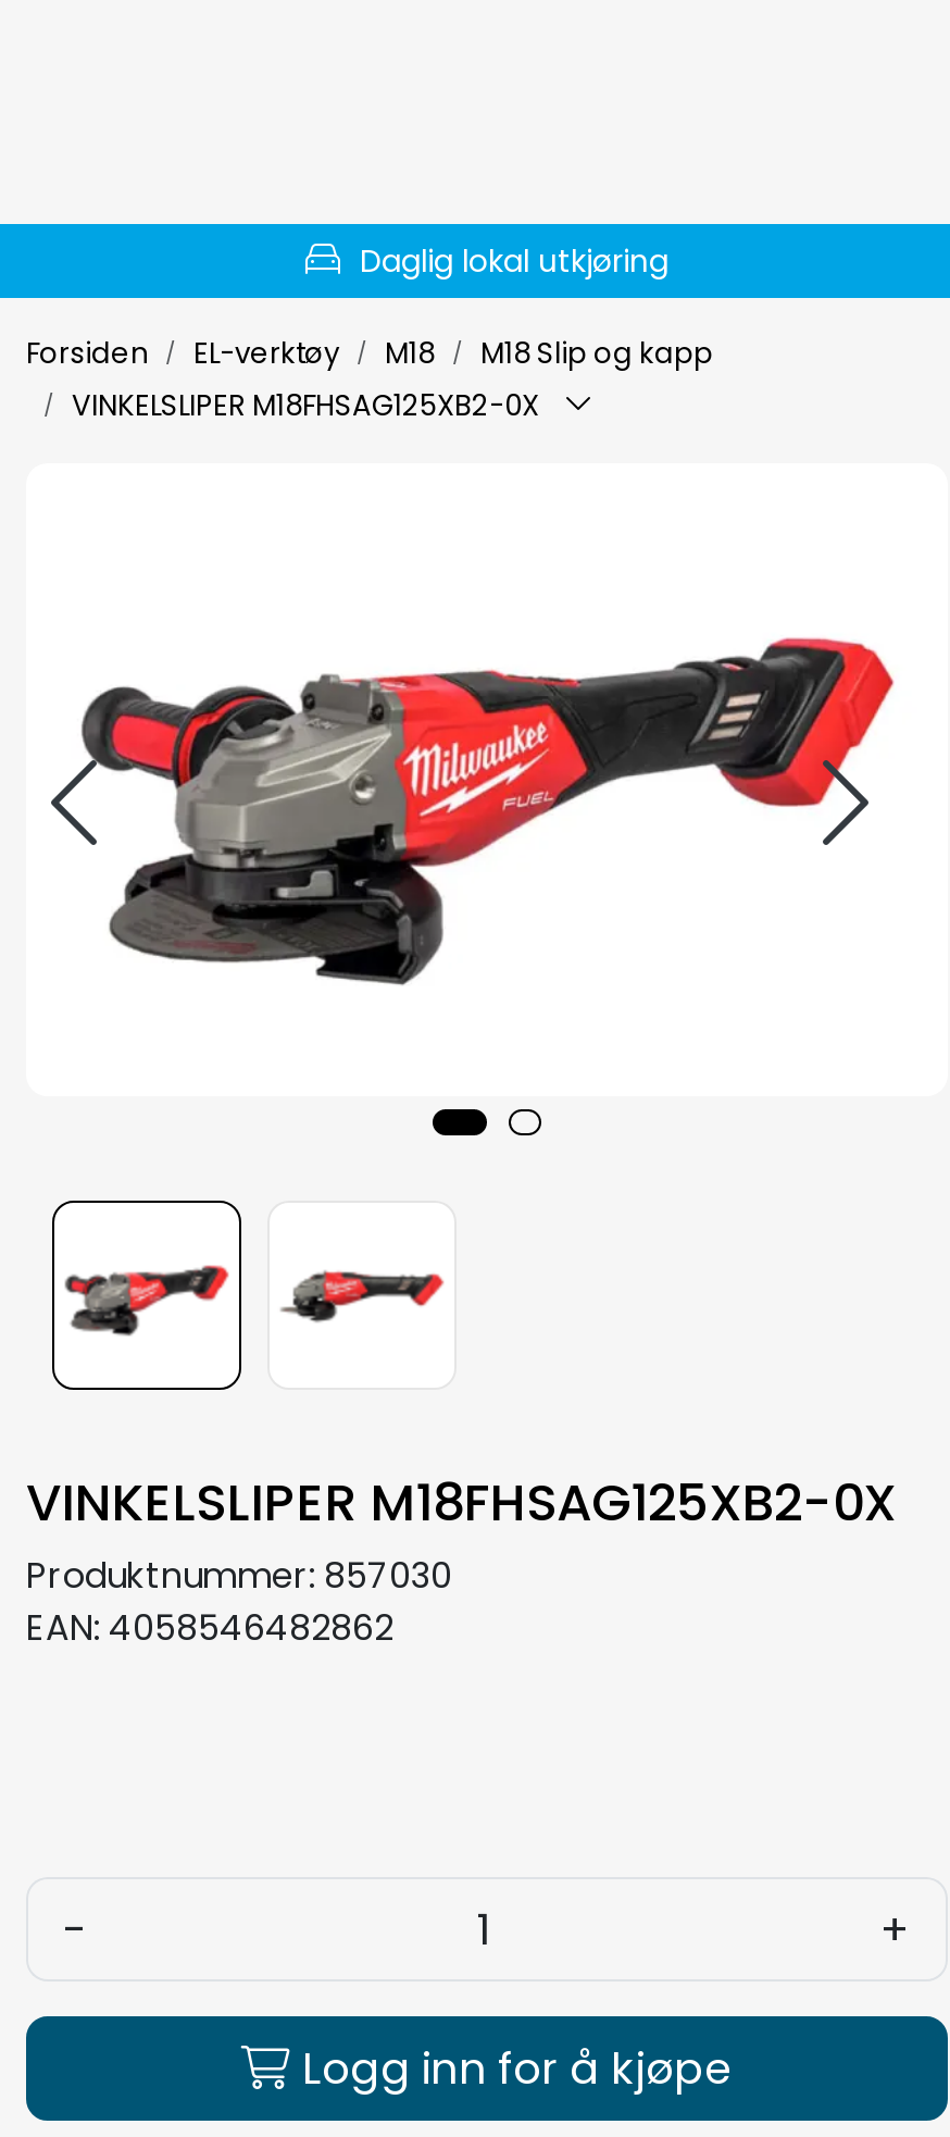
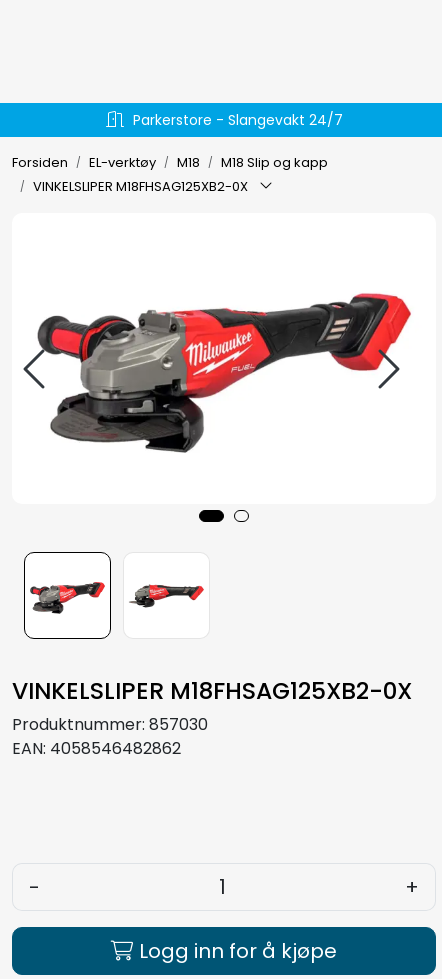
[360,239,668,283] Daglig lokal utkjøring -> [132,110,342,130] Parkerstore - Slangevakt 24/7

